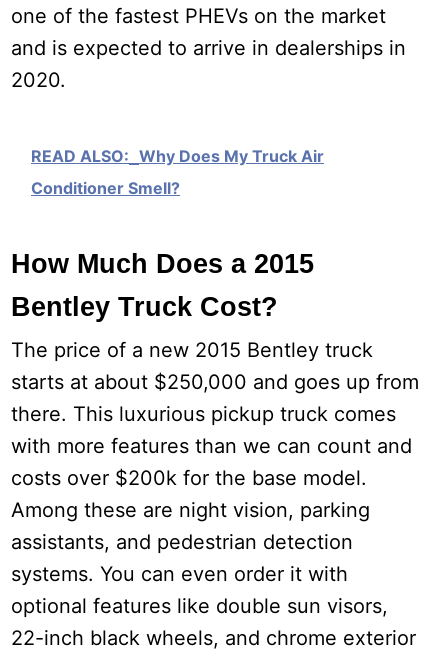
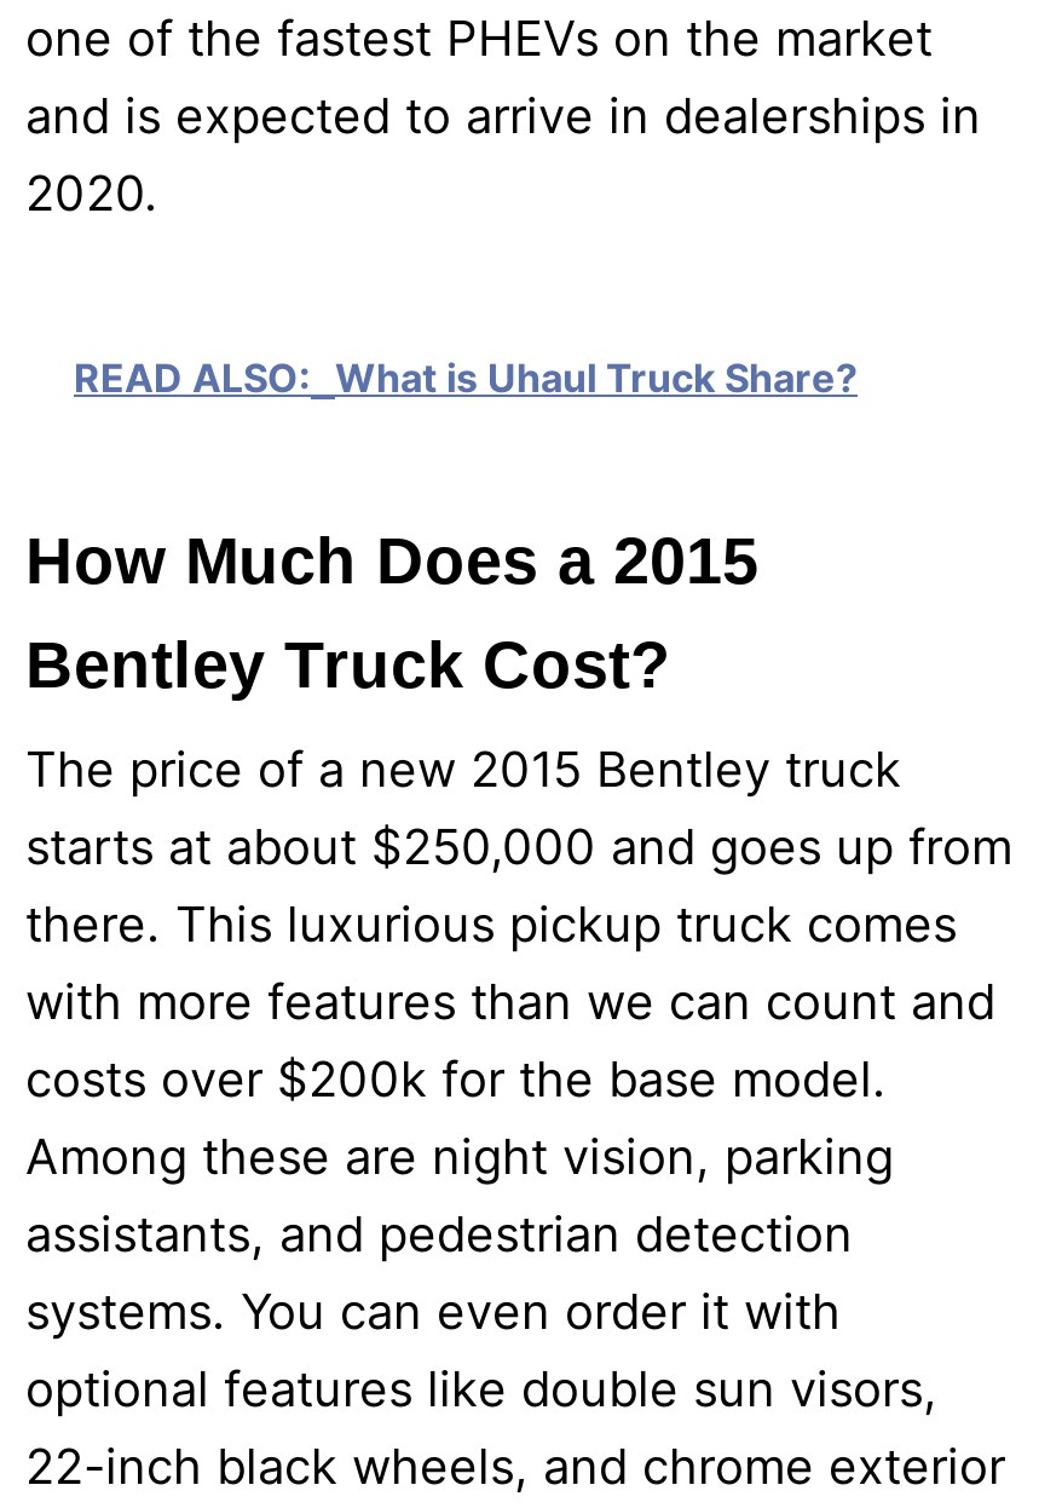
[31,146,324,198] READ ALSO: Why Does My Truck Air | Conditioner Smell? -> [74,354,858,403] READ ALSO: What is Uhaul Truck Share?

